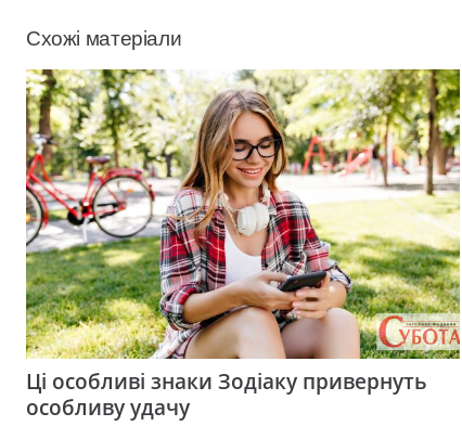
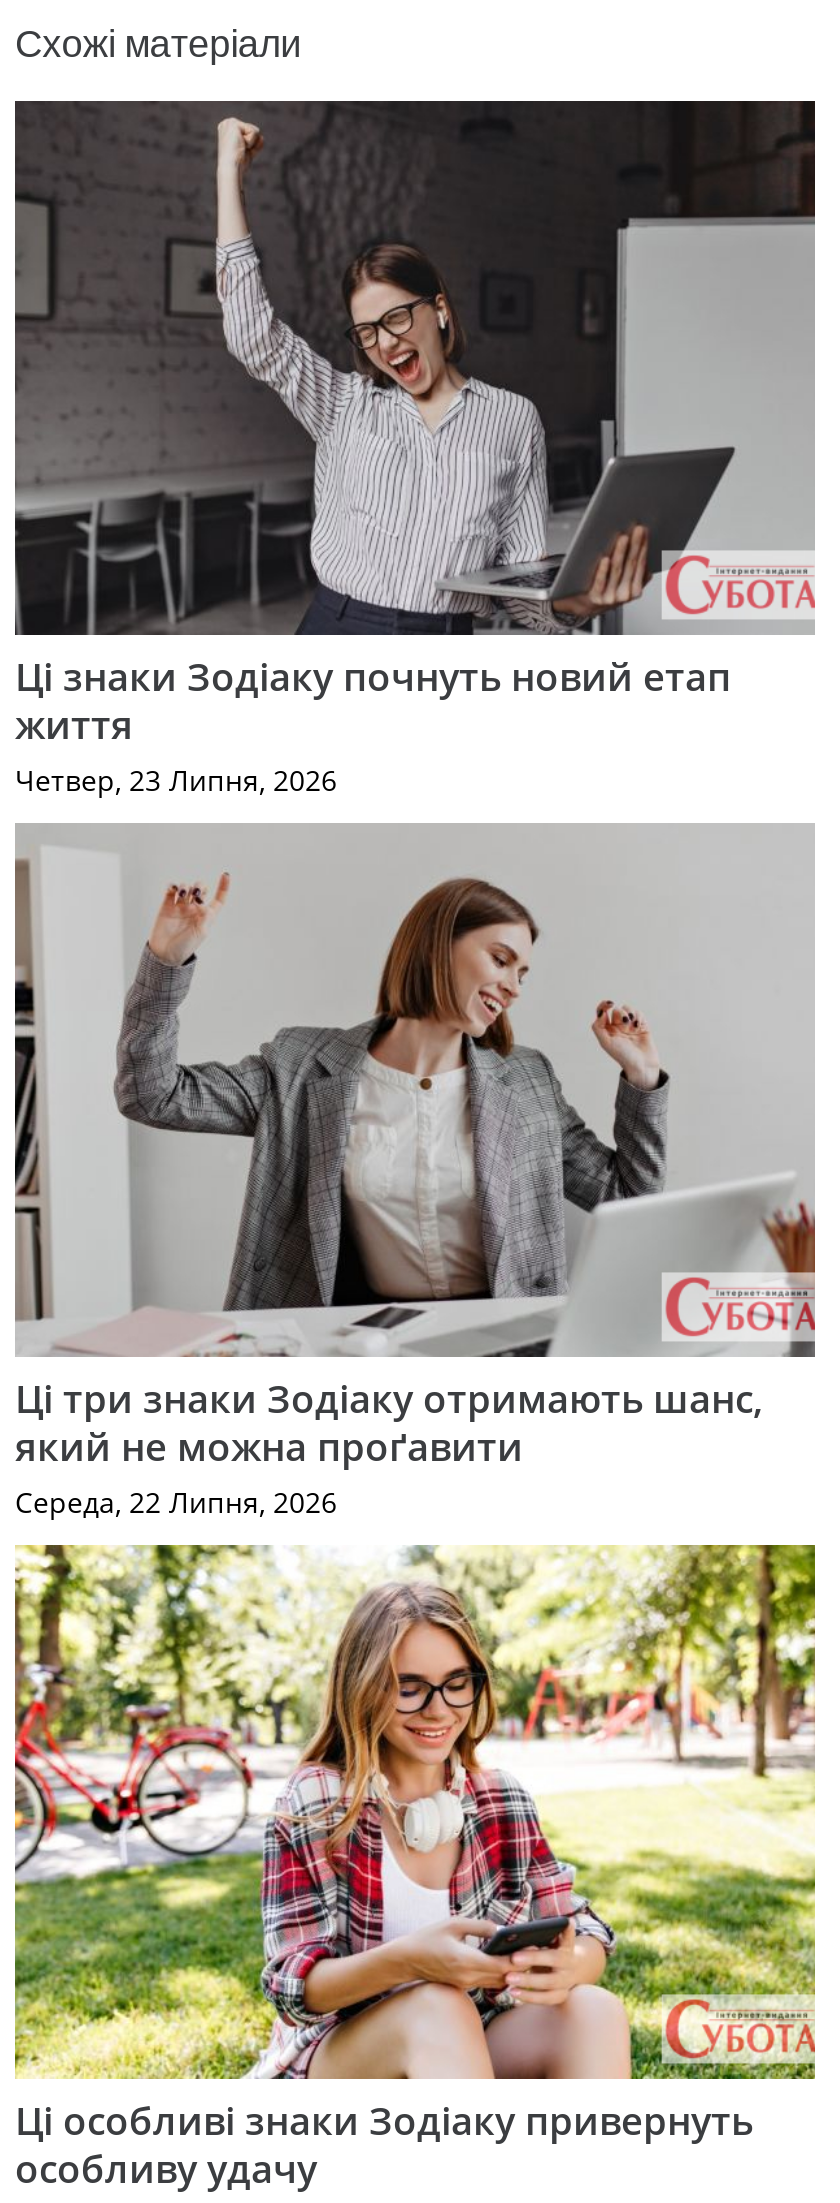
none -> [13,99,817,799] [image] | Ці знаки Зодіаку почнуть новий етап | життя | Четвер, 23 Липня, 2026
none -> [13,823,817,1521] [image] | Ці три знаки Зодіаку отримають шанс, | який не можна проґавити | Середа, 22 Липня, 2026

